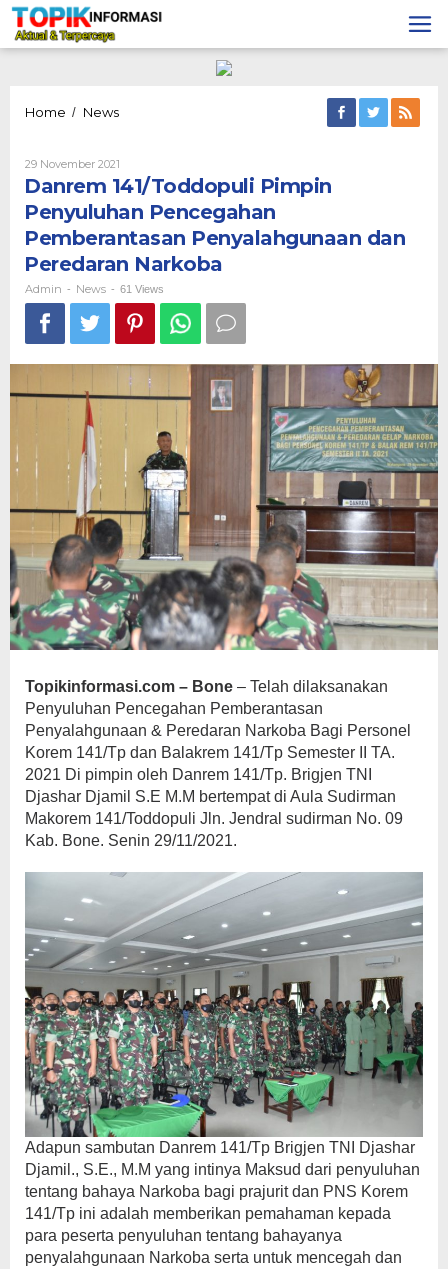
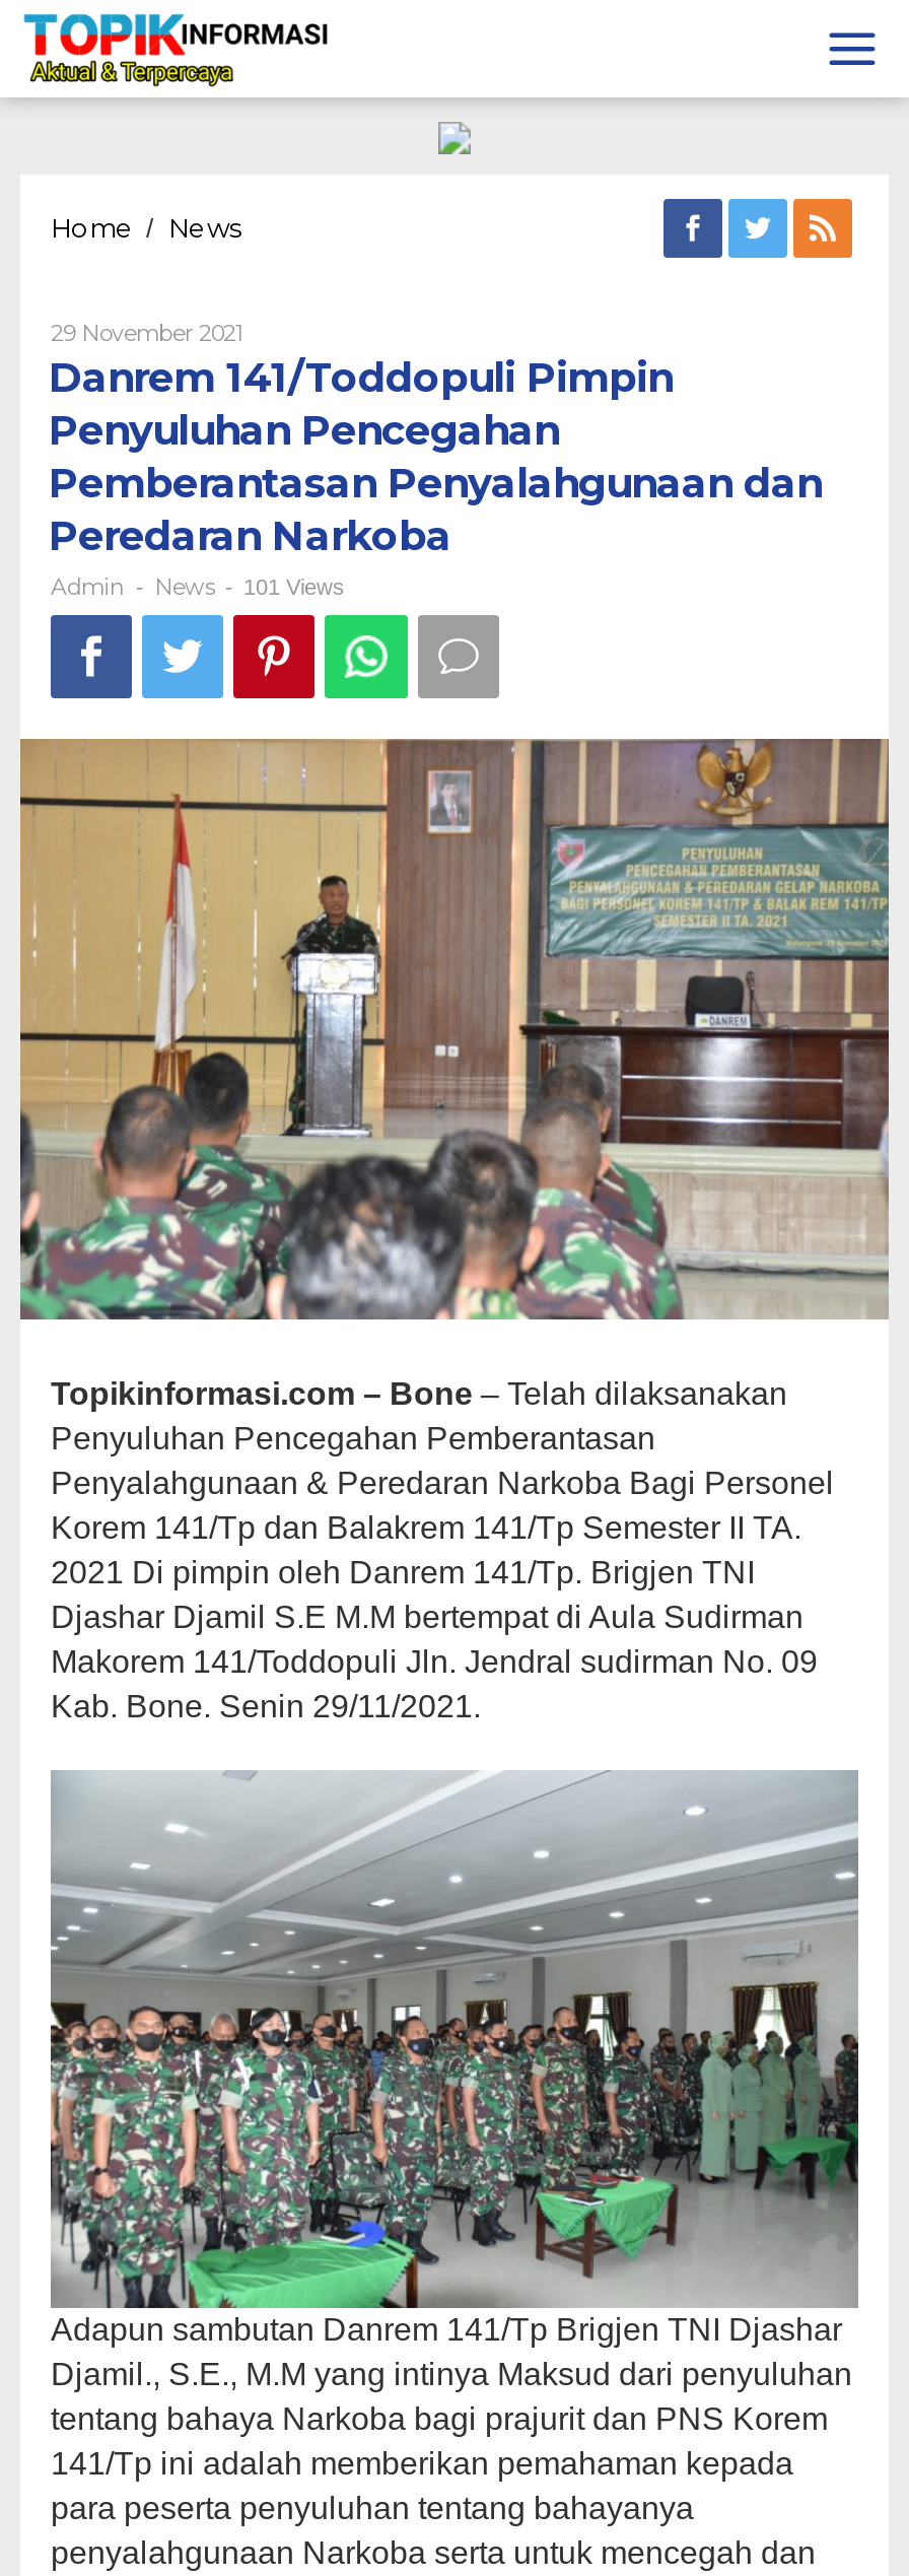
[25,282,164,296] Admin - News - 61 Views -> [51,573,345,601] Admin - News - 101 Views

